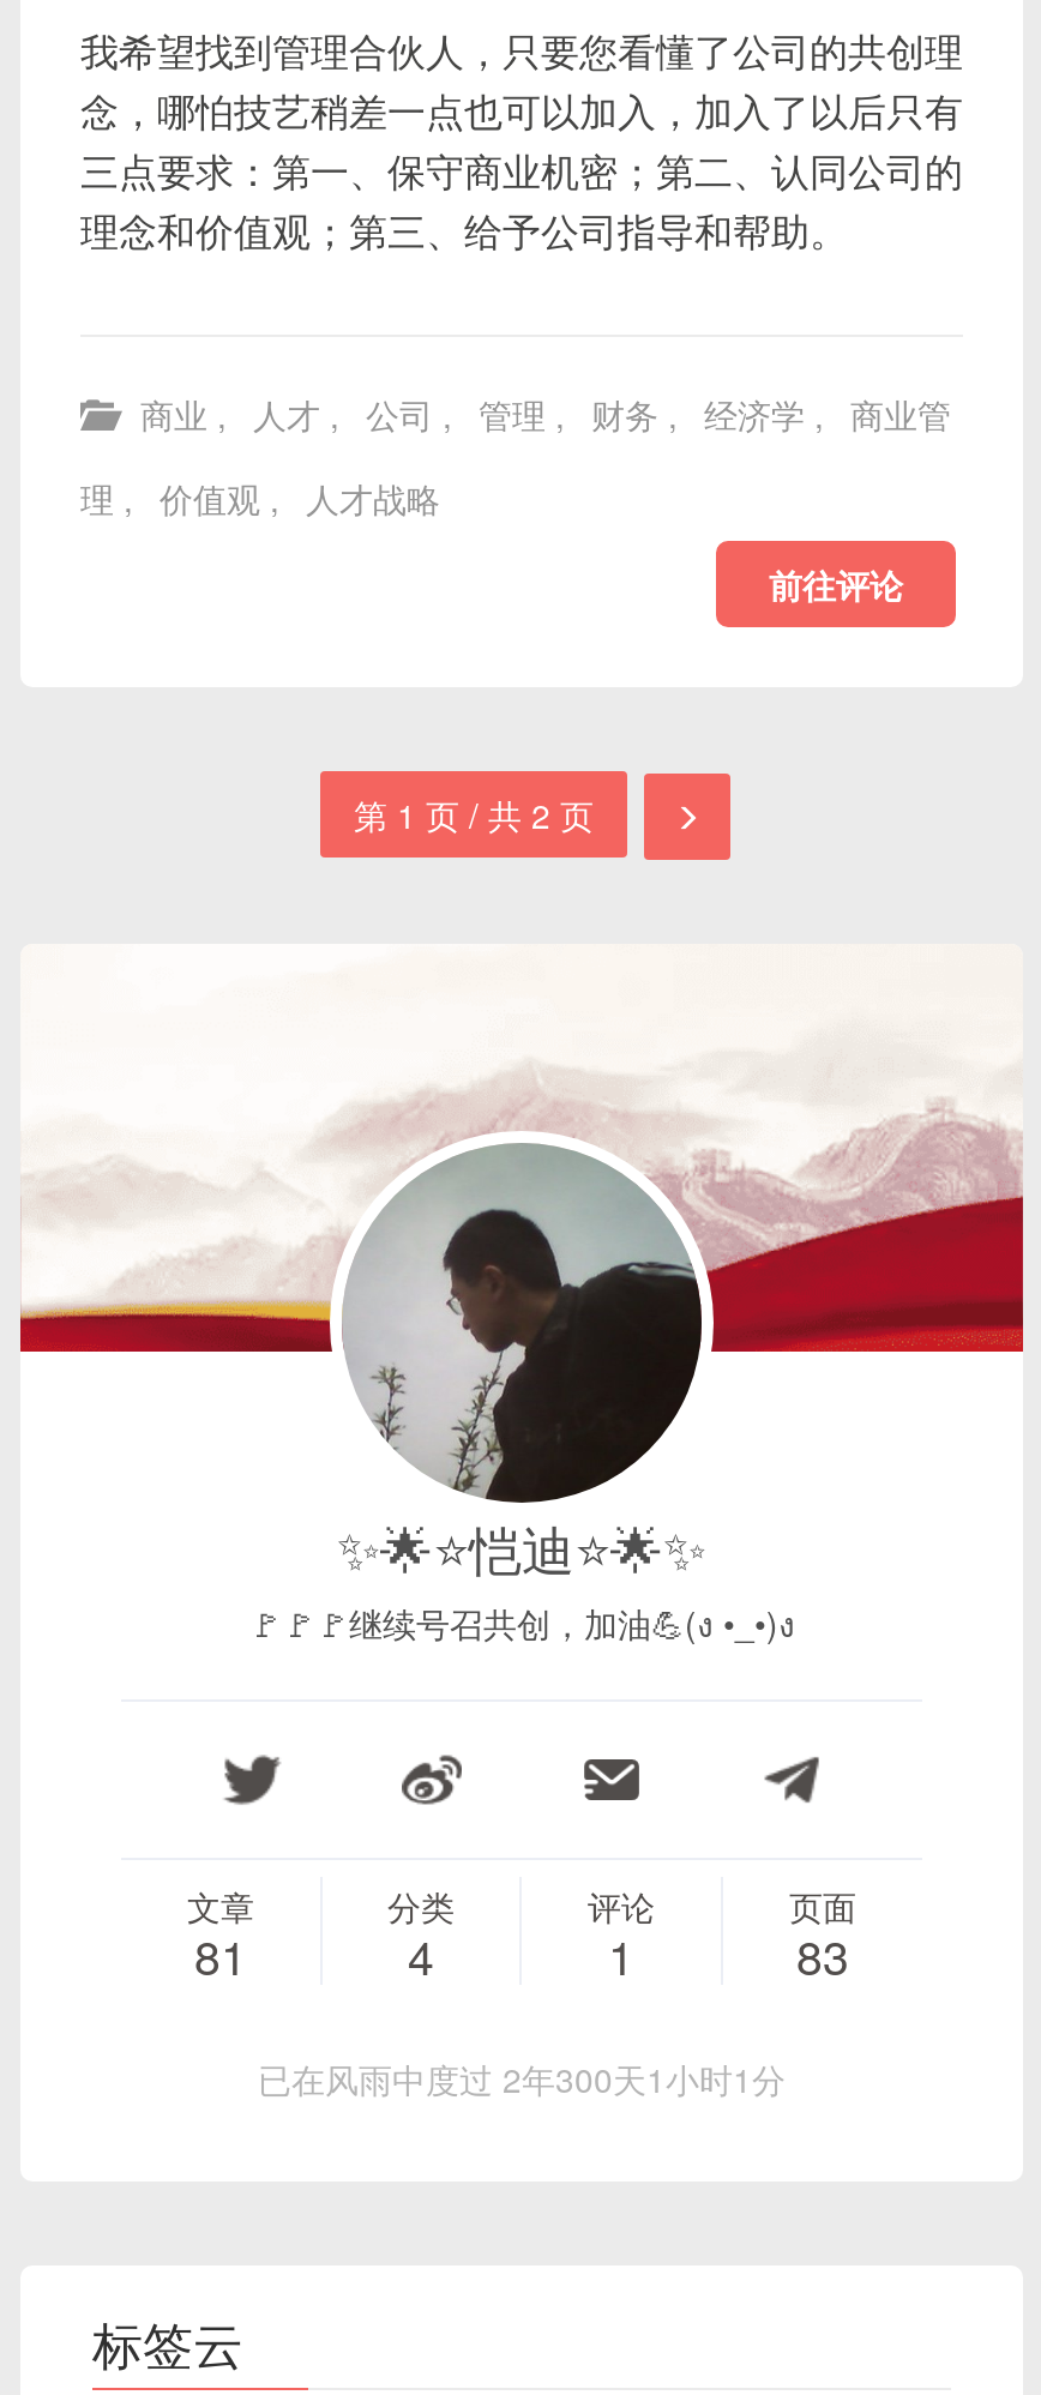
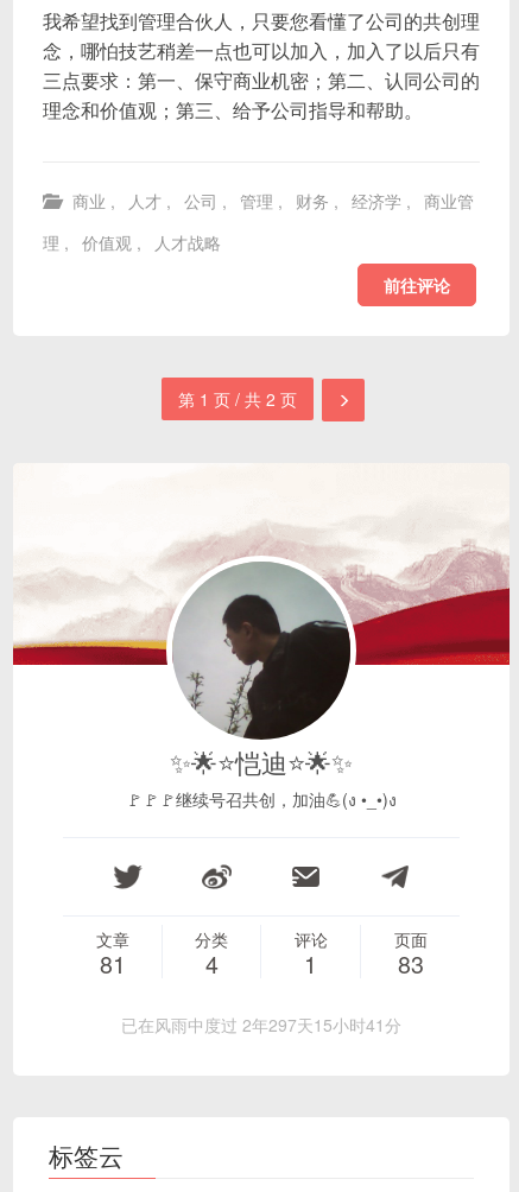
[258,2054,786,2102] 已在风雨中度过 2年300天1小时1分 -> [121,1012,401,1036] 已在风雨中度过 2年297天15小时41分

